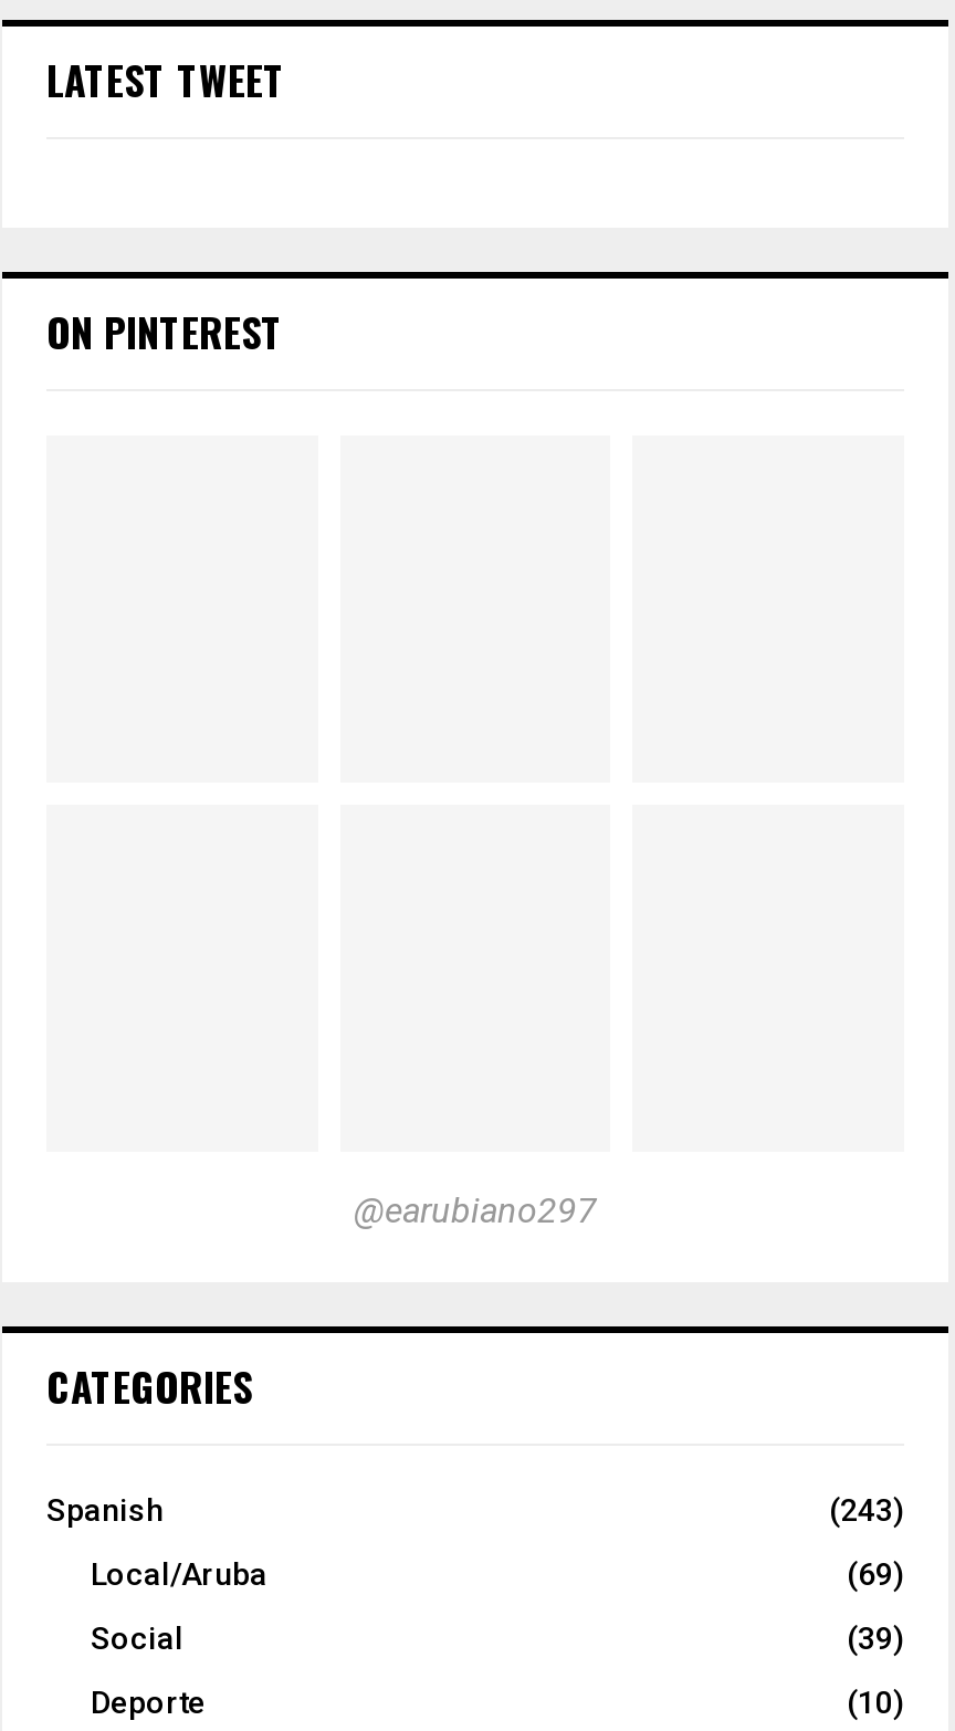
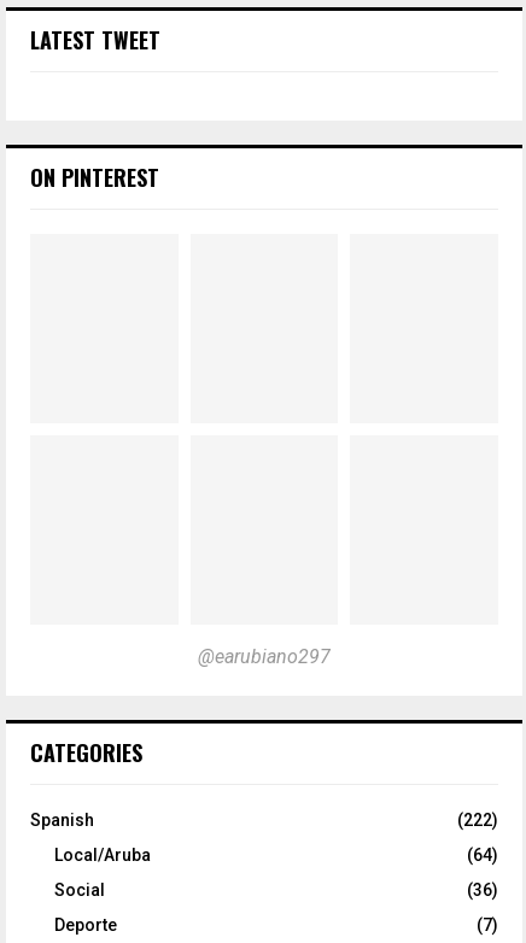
[829,1493,904,1528] (243) -> [457,811,498,830] (222)
[847,1557,904,1592] (69) -> [467,846,498,865] (64)
[847,1621,904,1656] (39) -> [467,881,498,900] (36)
[847,1685,904,1720] (10) -> [477,916,498,935] (7)

